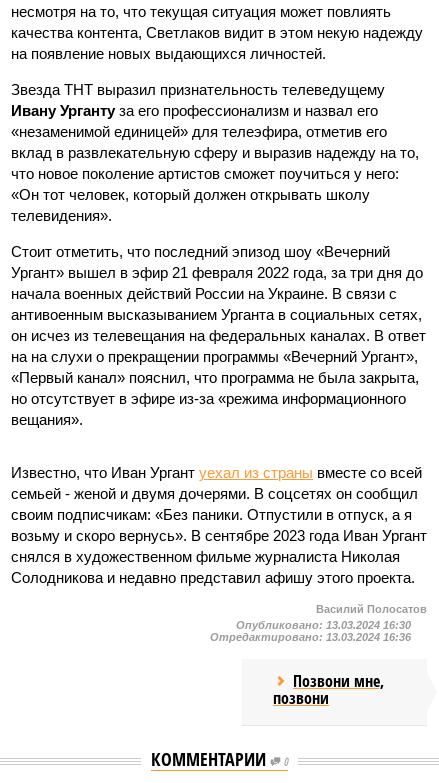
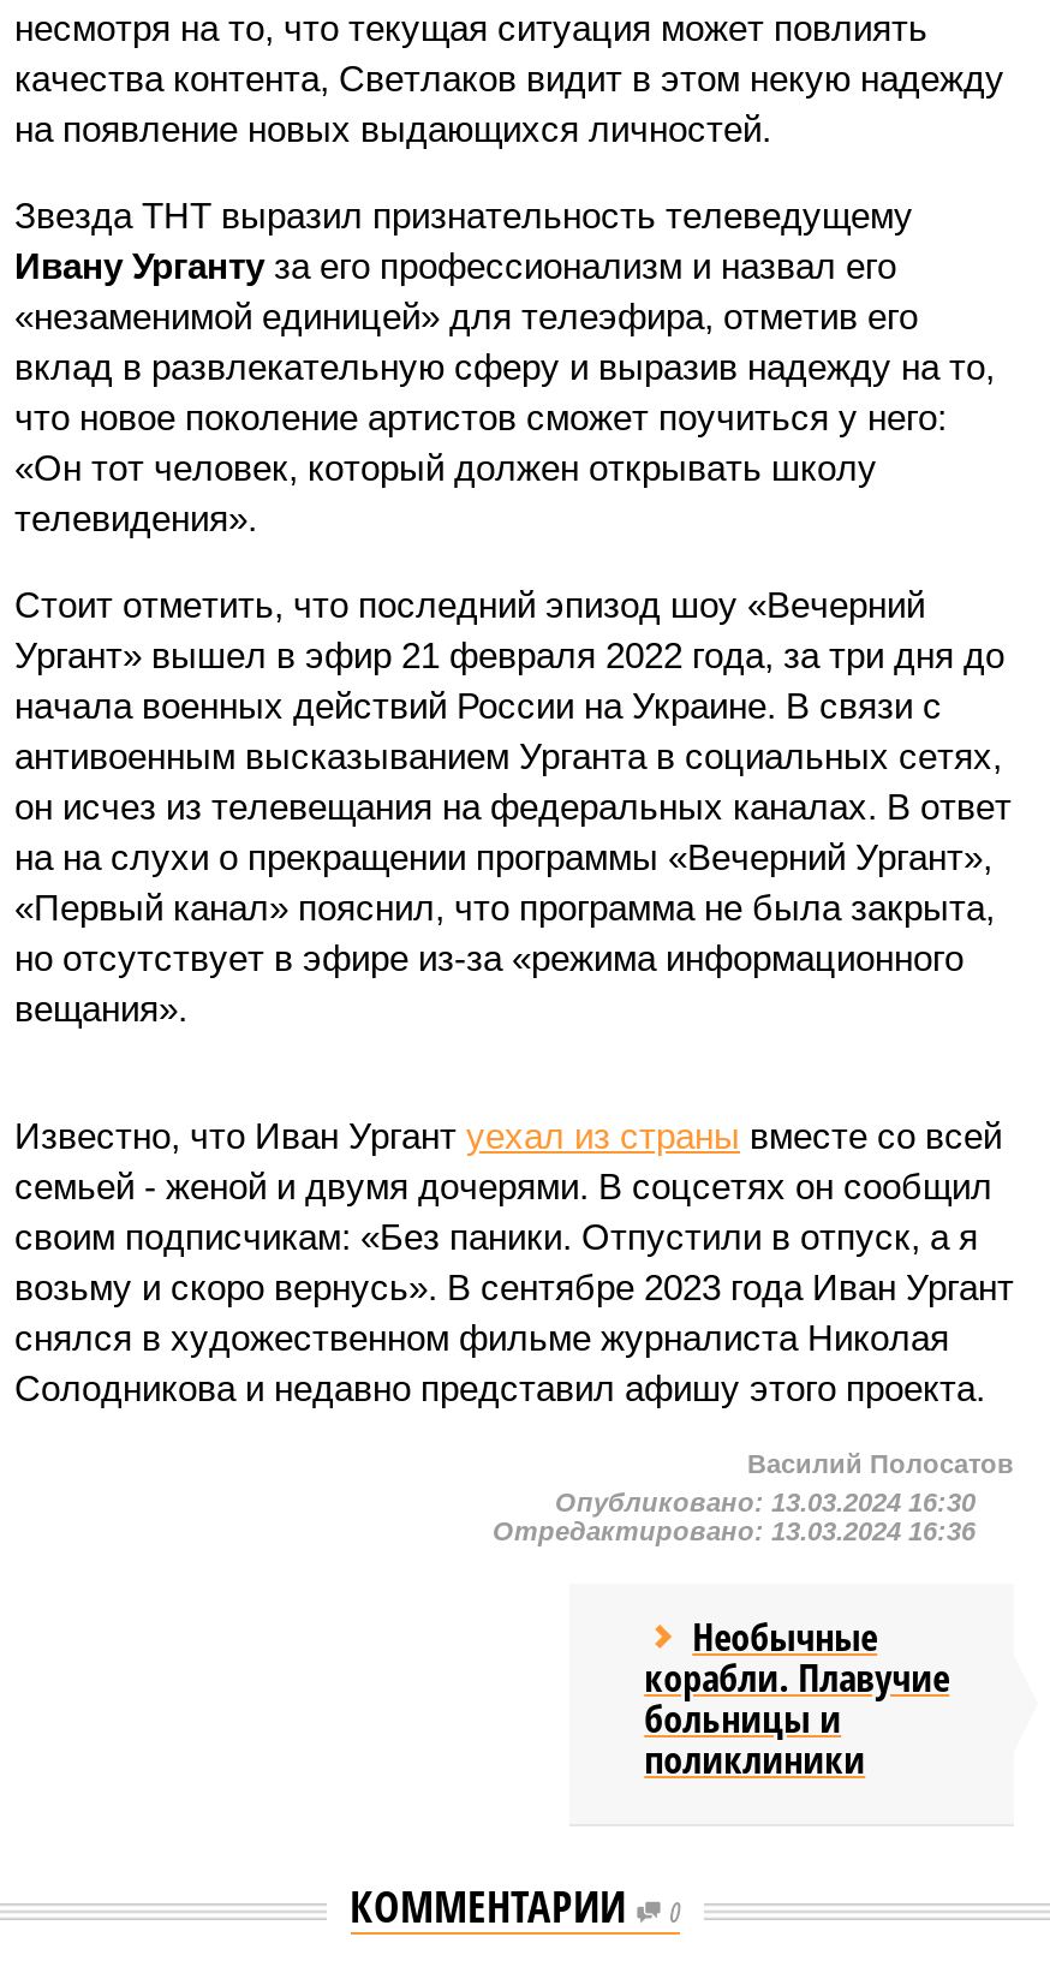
[273,670,384,709] Позвони мне, | позвони -> [644,1610,949,1786] Необычные | корабли. Плавучие | больницы и | поликлиники

